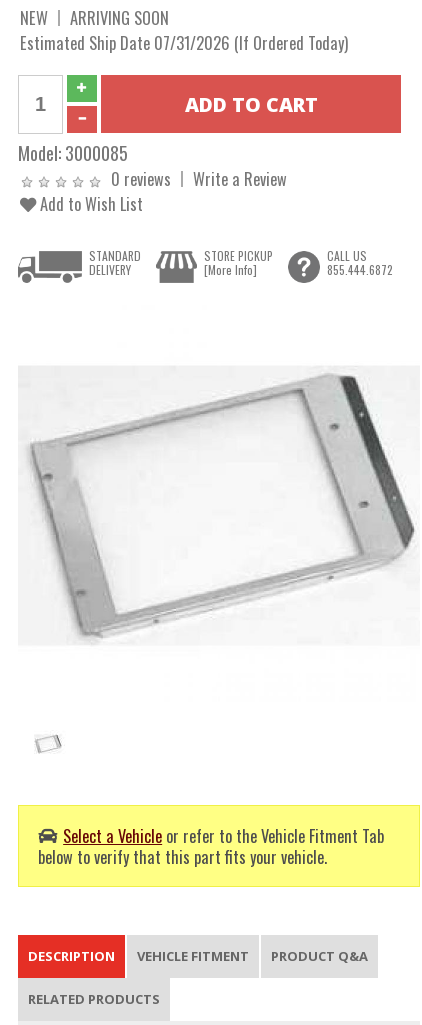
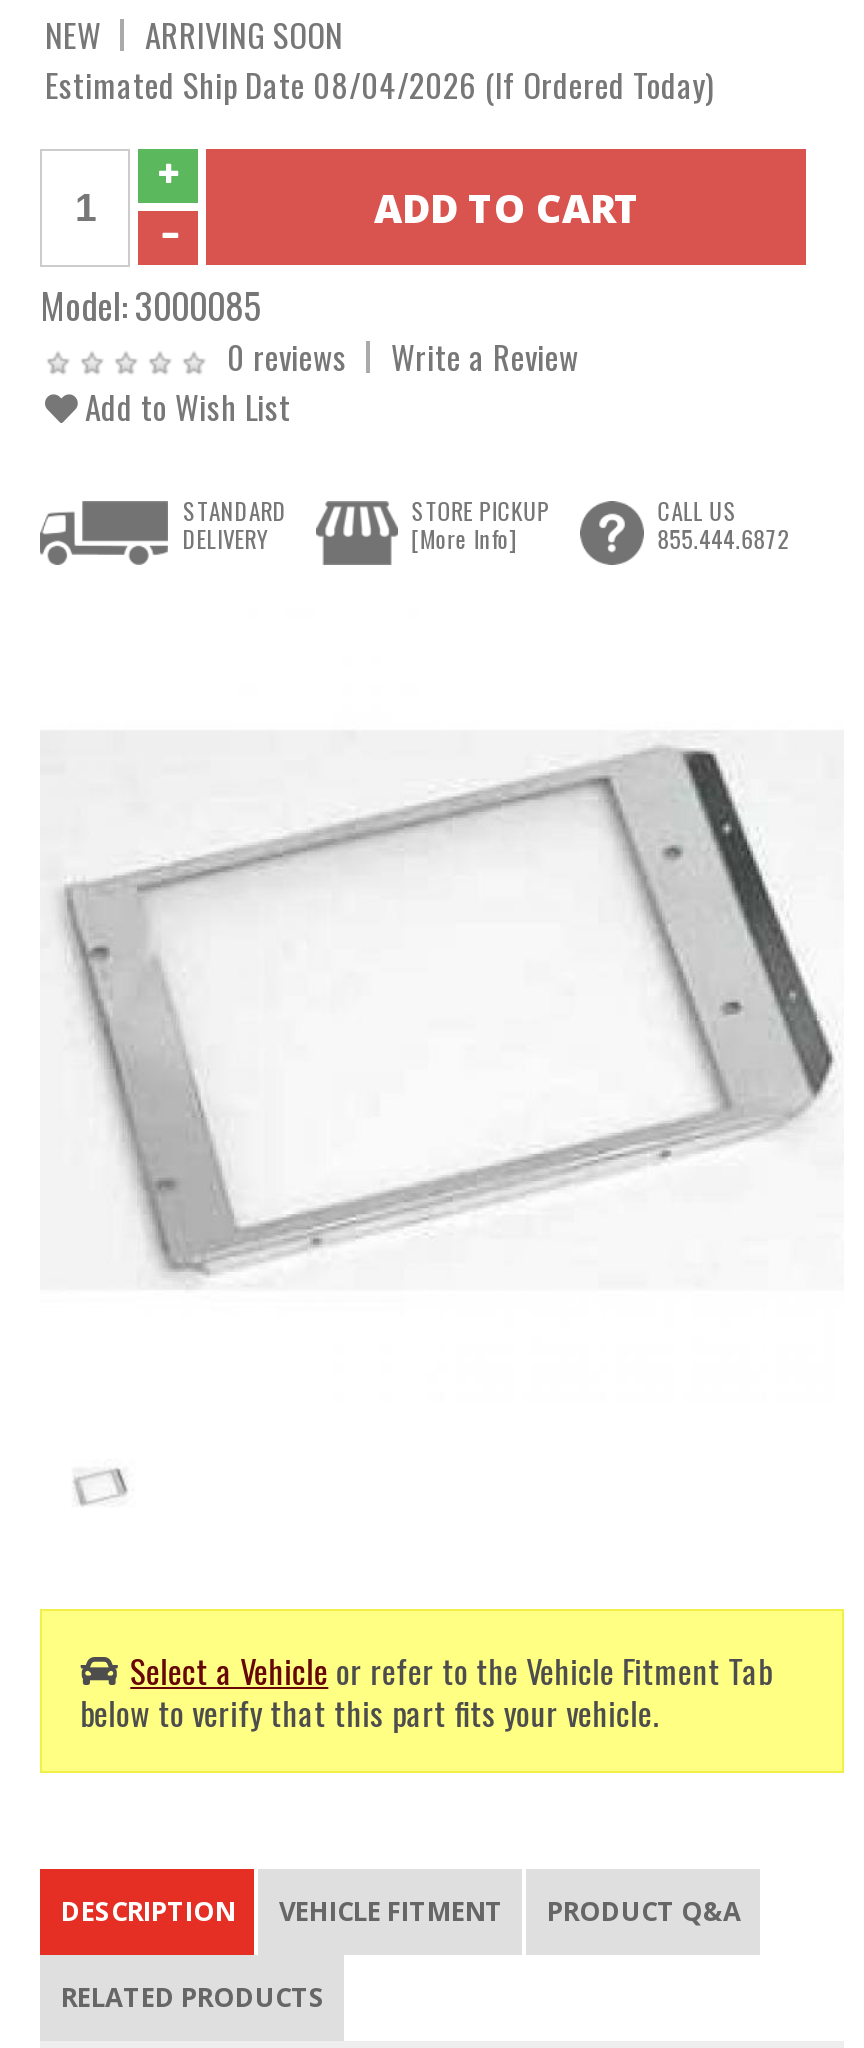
[20,30,348,55] Estimated Ship Date 07/31/2026 (If Ordered Today) -> [45,59,713,109] Estimated Ship Date 08/04/2026 (If Ordered Today)

